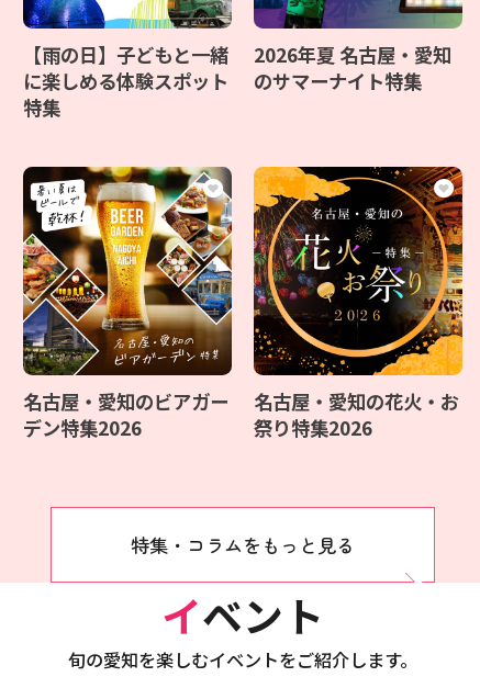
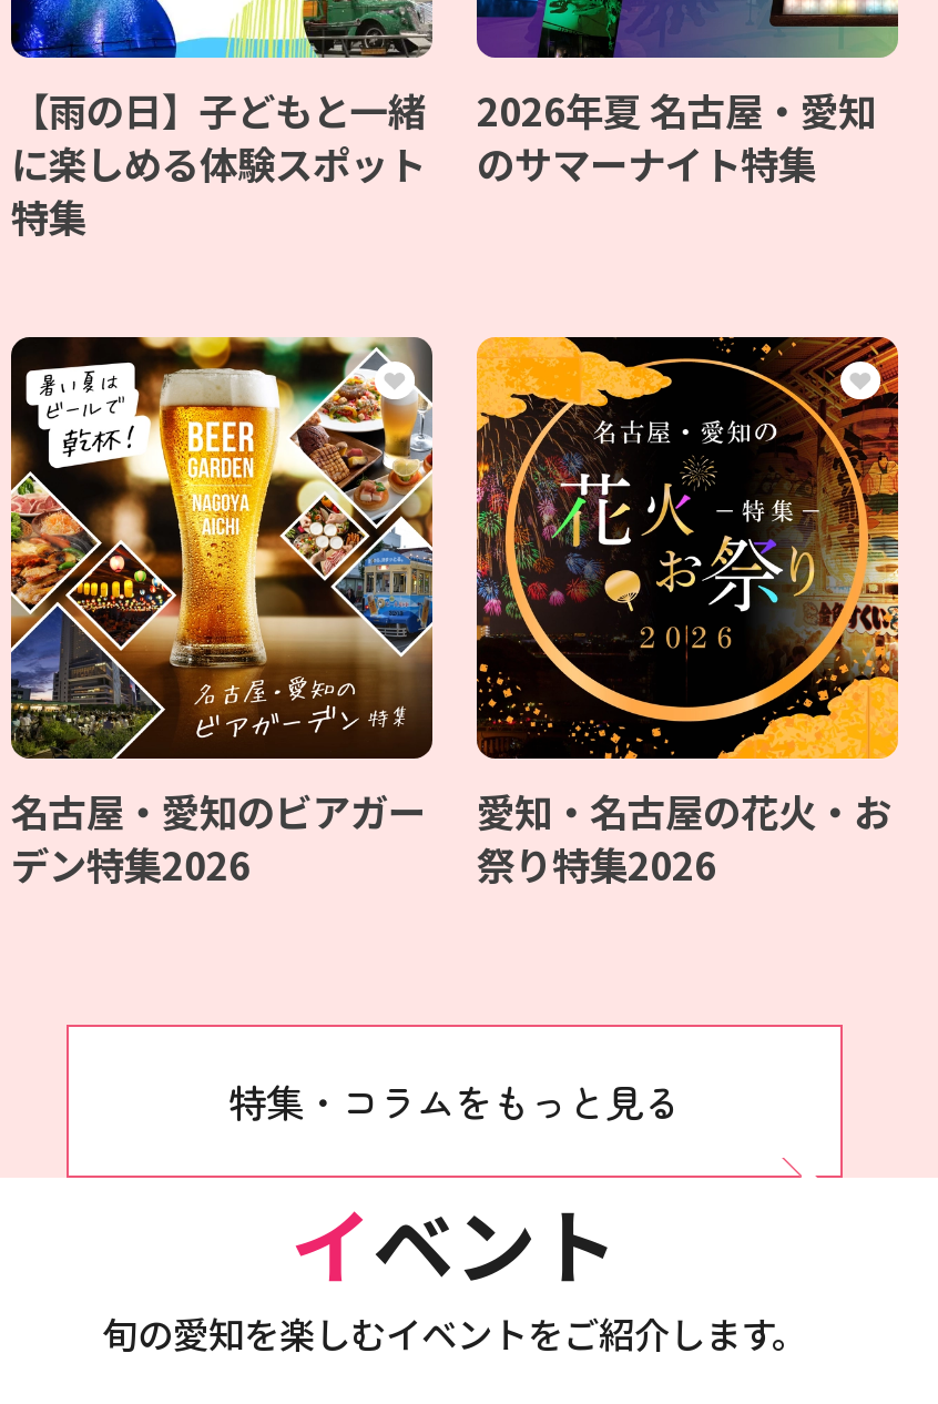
[254,388,459,415] 名古屋・愛知の花火・お -> [477,783,891,839] 愛知・名古屋の花火・お

